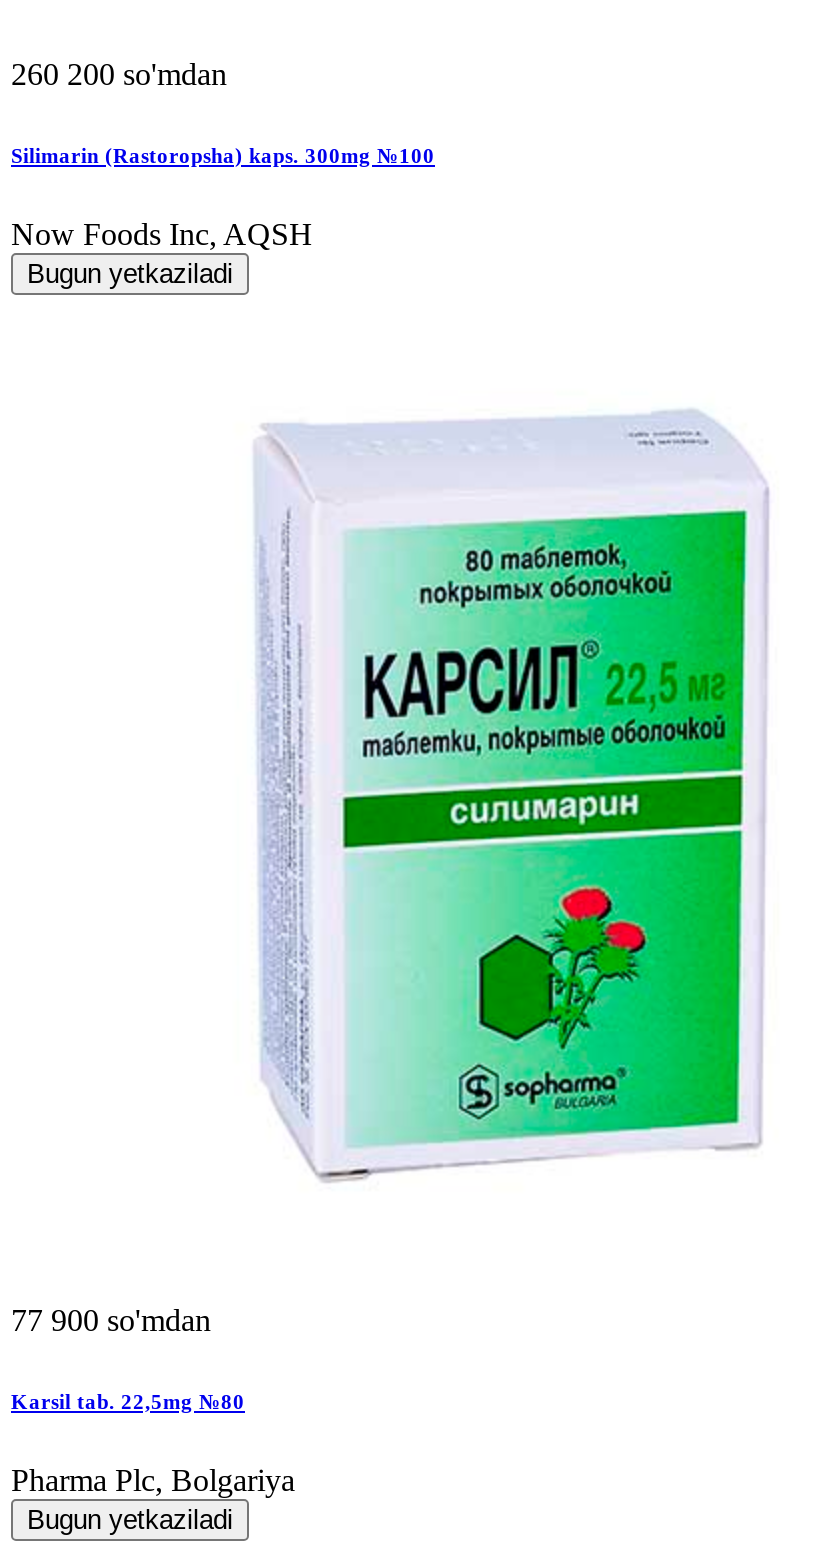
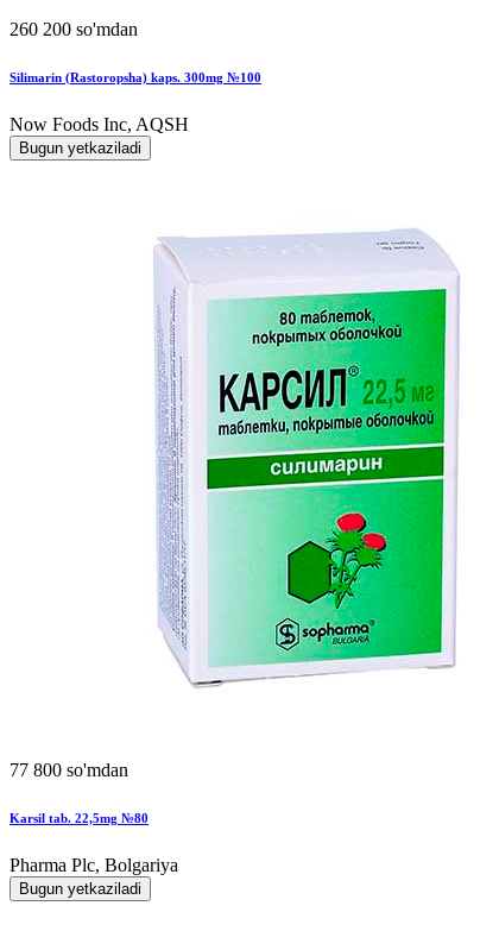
[11,1303,211,1337] 77 900 so'mdan -> [10,760,128,780] 77 800 so'mdan

